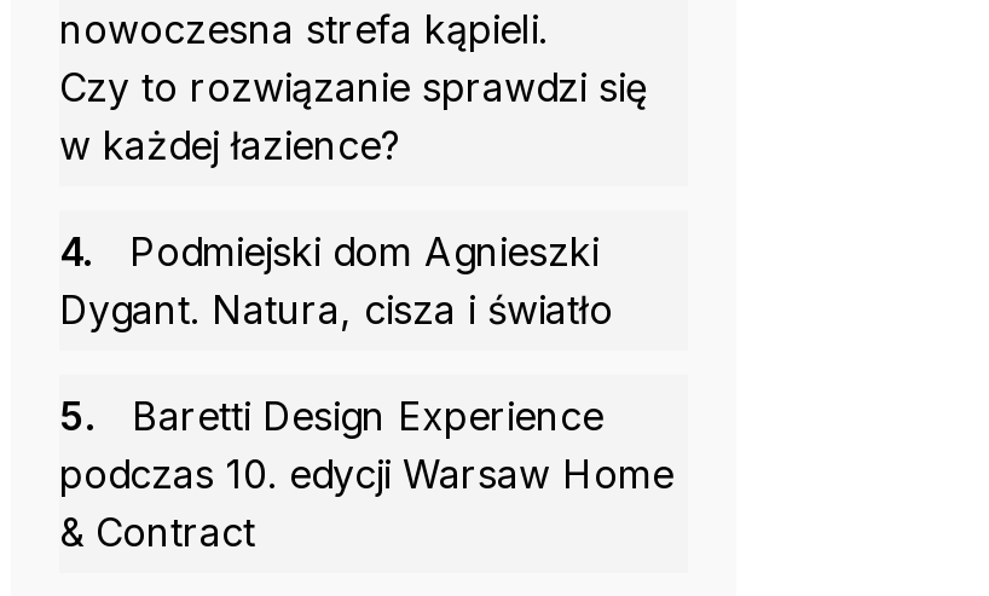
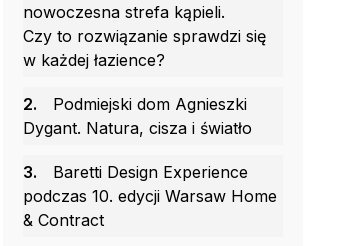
[59,228,598,276] 4. Podmiejski dom Agnieszki -> [23,94,247,114] 2. Podmiejski dom Agnieszki
[59,392,603,441] 5. Baretti Design Experience -> [23,162,248,182] 3. Baretti Design Experience

